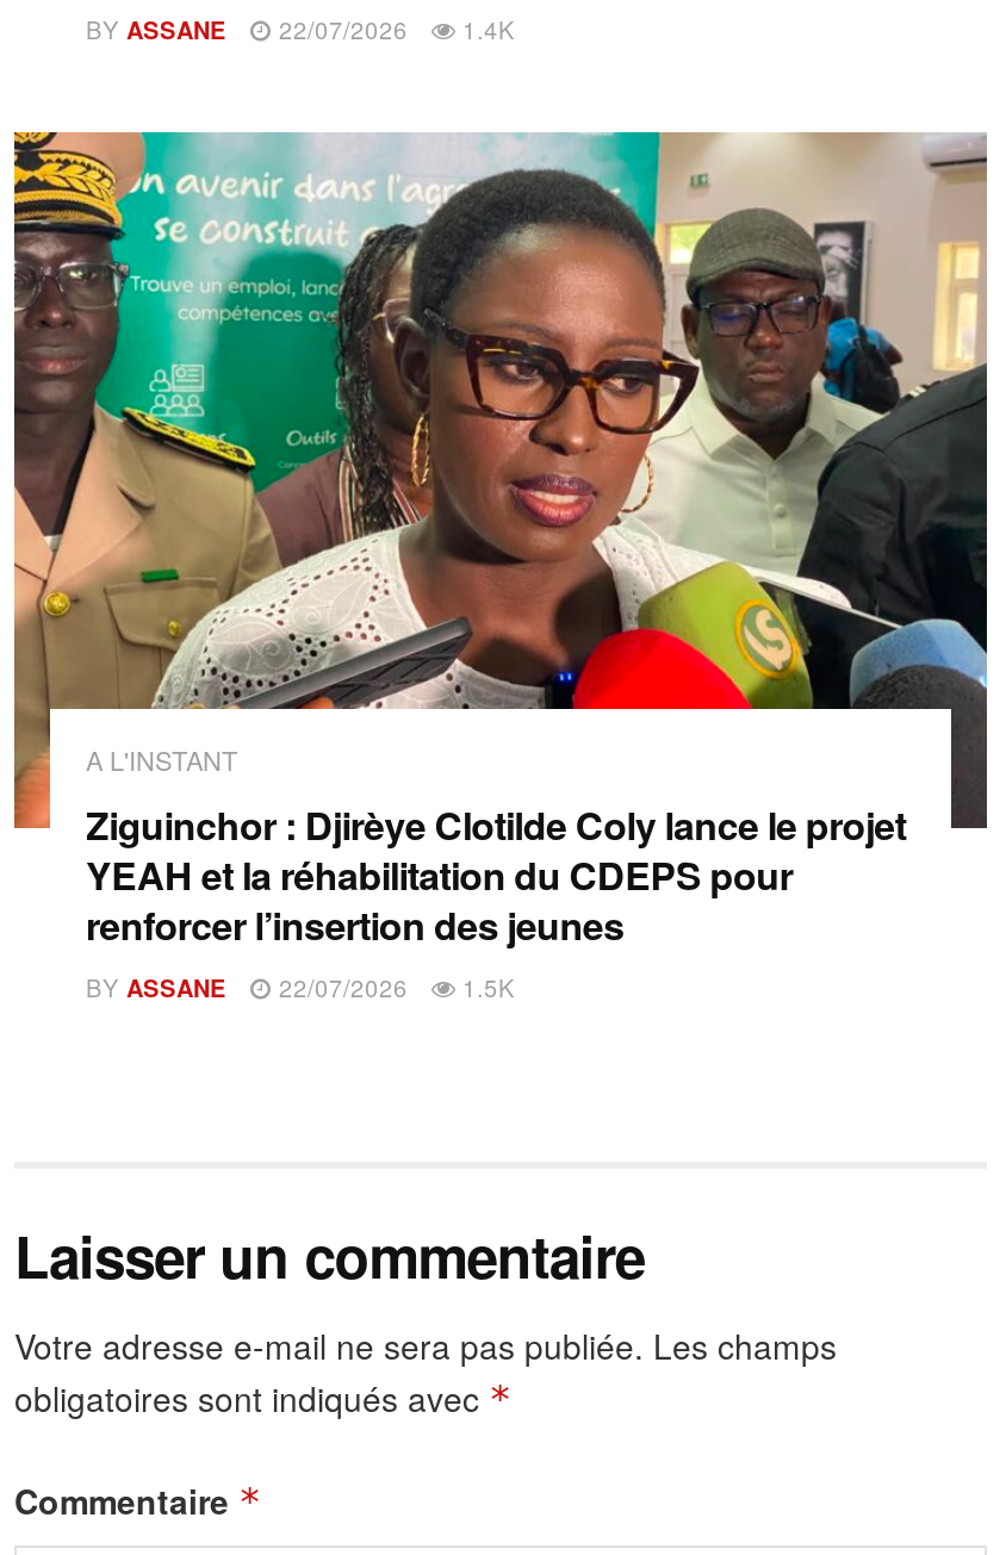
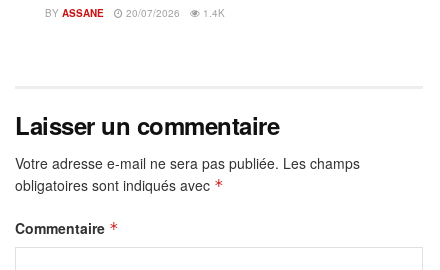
[86,14,515,47] BY ASSANE 22/07/2026 1.4K -> [45,6,225,20] BY ASSANE 20/07/2026 1.4K
[12,129,989,1004] [image] | A L'INSTANT | Ziguinchor : Djirèye Clotilde Coly lance le projet | YEAH et la réhabilitation du CDEPS pour | renforcer l’insertion des jeunes | BY ASSANE | 22/07/2026 | 1.5K -> none

